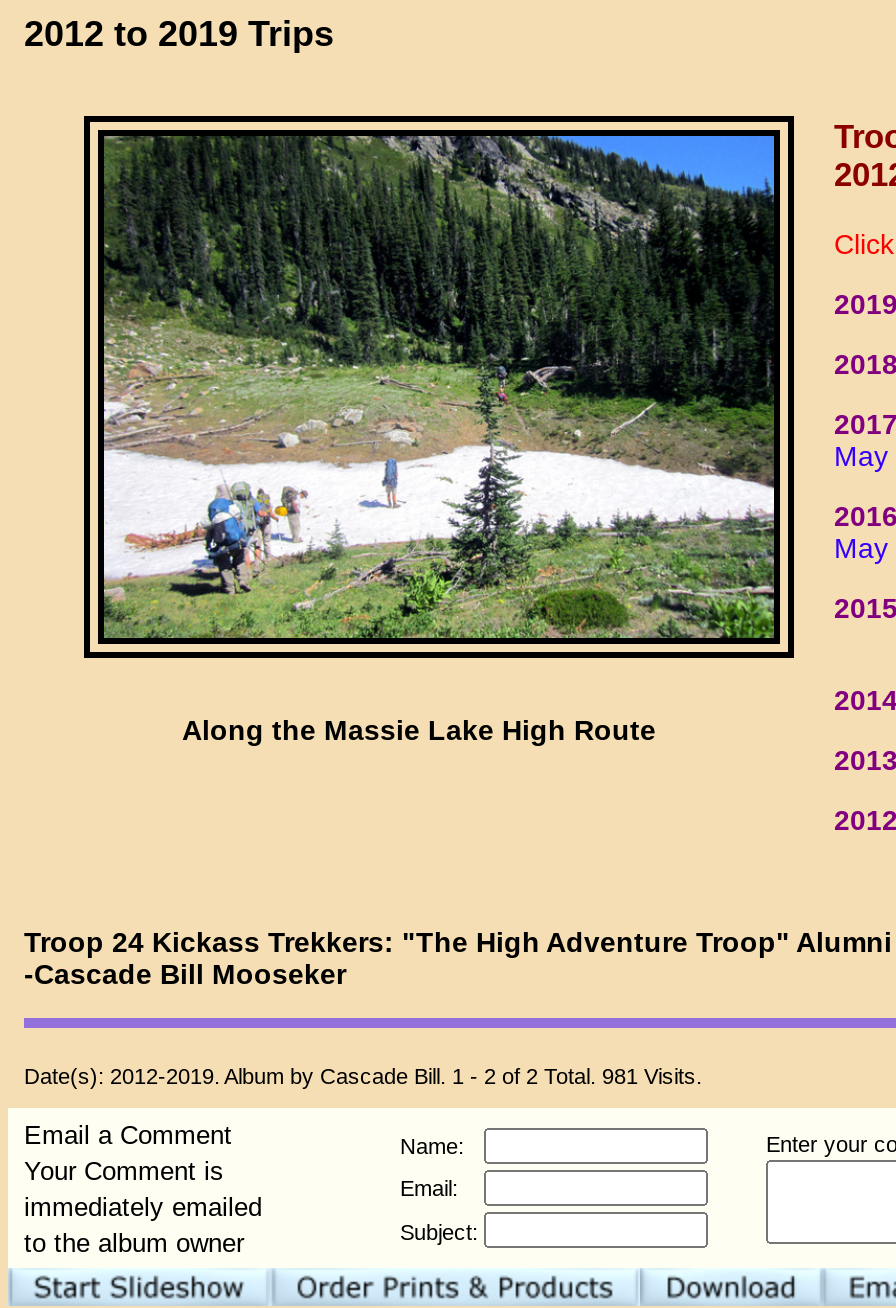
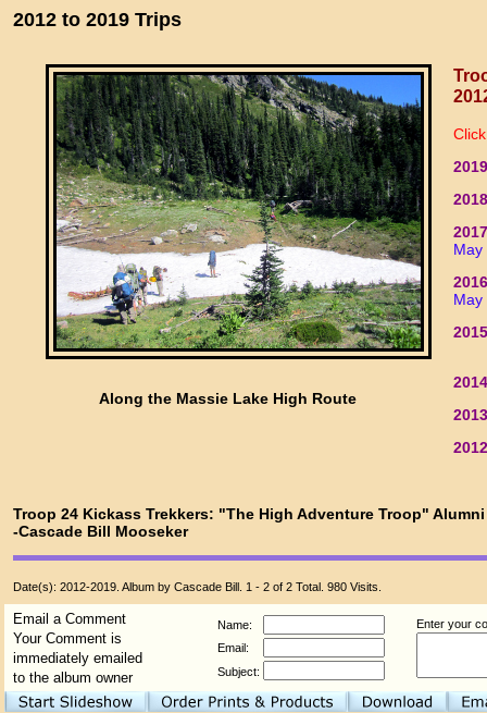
[24,1064,702,1088] Date(s): 2012-2019. Album by Cascade Bill. 1 - 2 of 2 Total. 981 Visits. -> [13,580,382,593] Date(s): 2012-2019. Album by Cascade Bill. 1 - 2 of 2 Total. 980 Visits.

